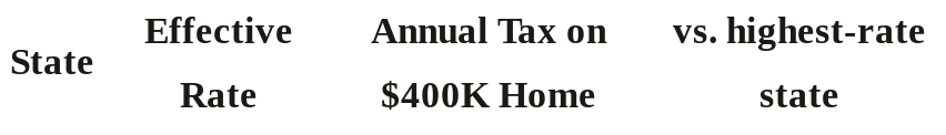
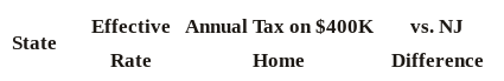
[371,10,606,52] Annual Tax on -> [184,15,373,37] Annual Tax on $400K
[673,10,926,52] vs. highest-rate -> [410,15,464,37] vs. NJ
[381,75,596,117] $400K Home -> [253,49,305,71] Home
[759,75,839,117] state -> [391,49,483,71] Difference

